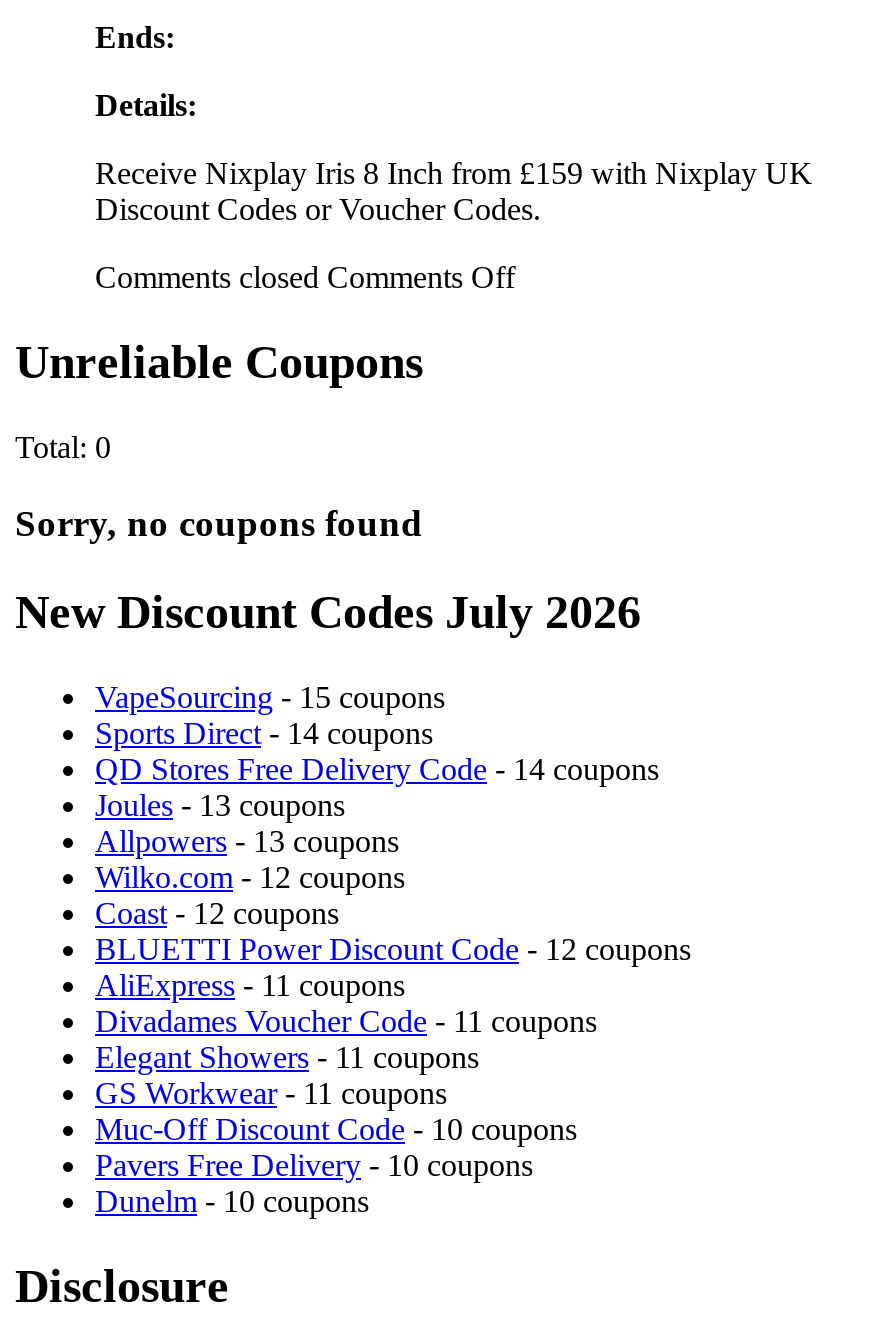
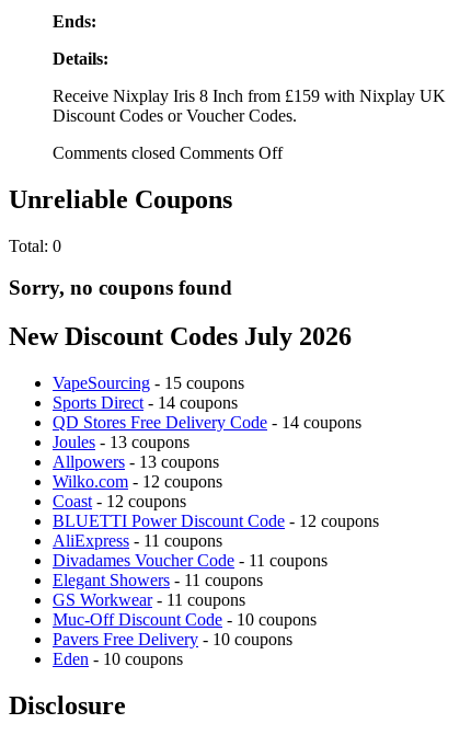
[95,1184,369,1218] Dunelm - 10 coupons -> [53,650,183,668] Eden - 10 coupons

